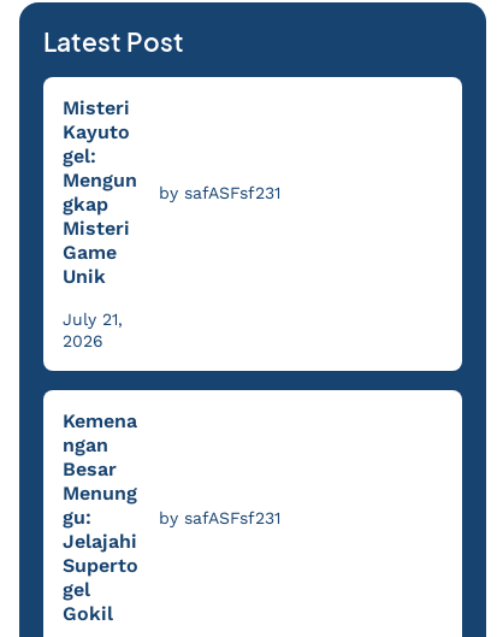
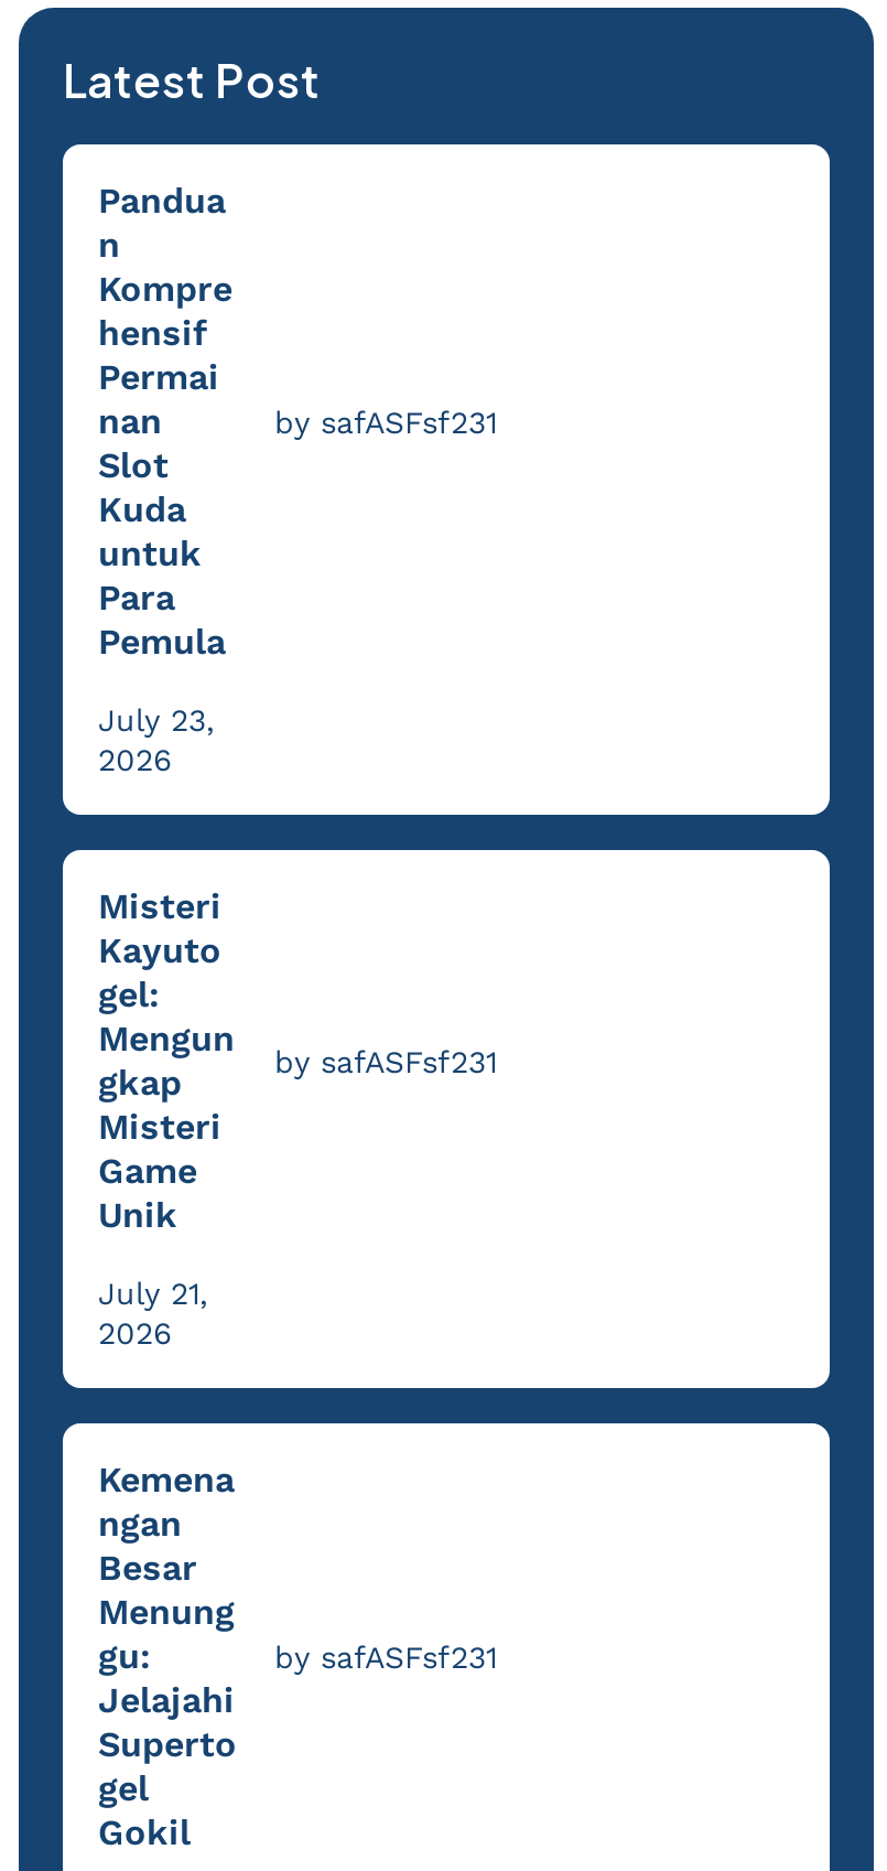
none -> [98,179,232,662] Pandua | n | Kompre | hensif | Permai | nan | Slot | Kuda | untuk | Para | Pemula
none -> [98,702,215,777] July 23, | 2026
none -> [274,404,497,440] by safASFsf231

